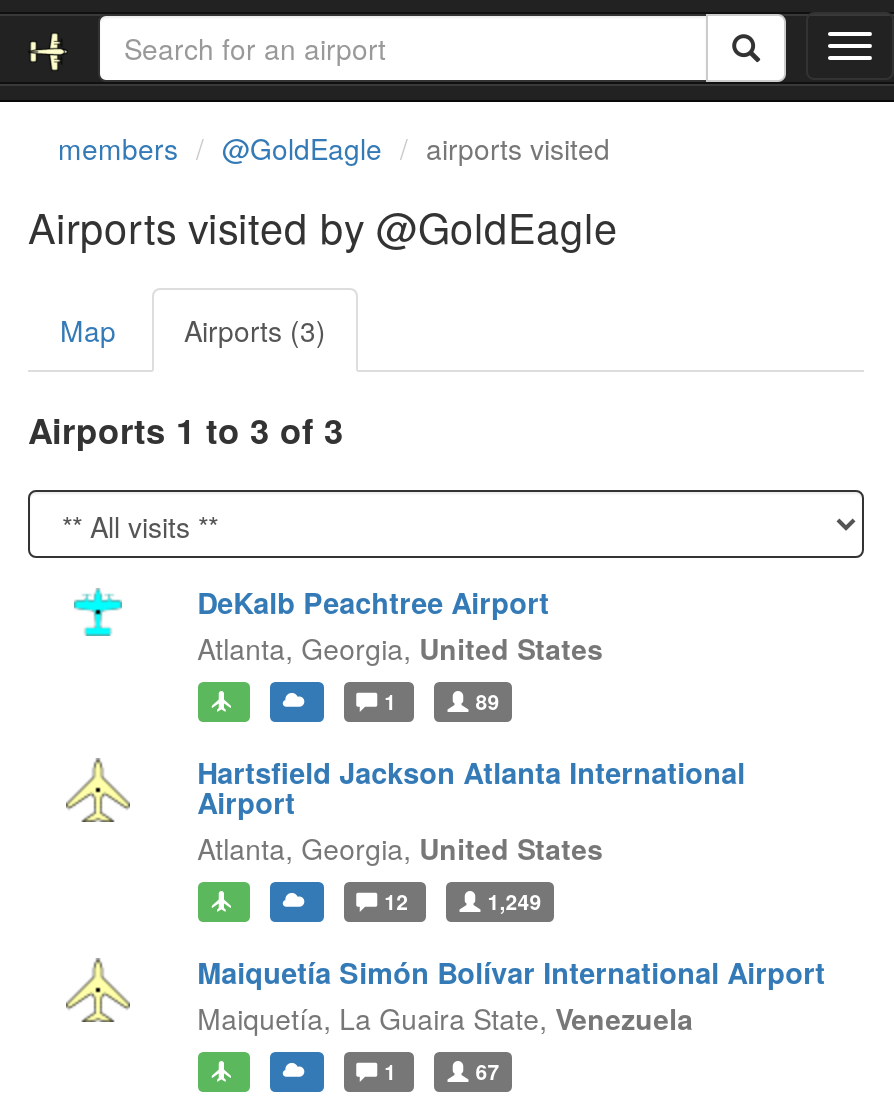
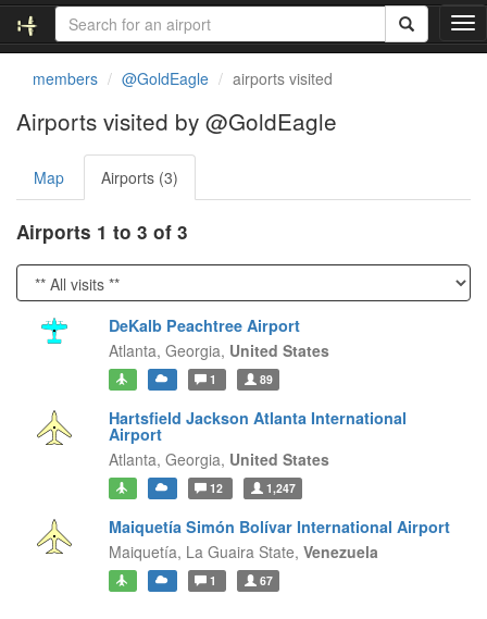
[487,886,541,916] 1,249 -> [266,480,295,496] 1,247

